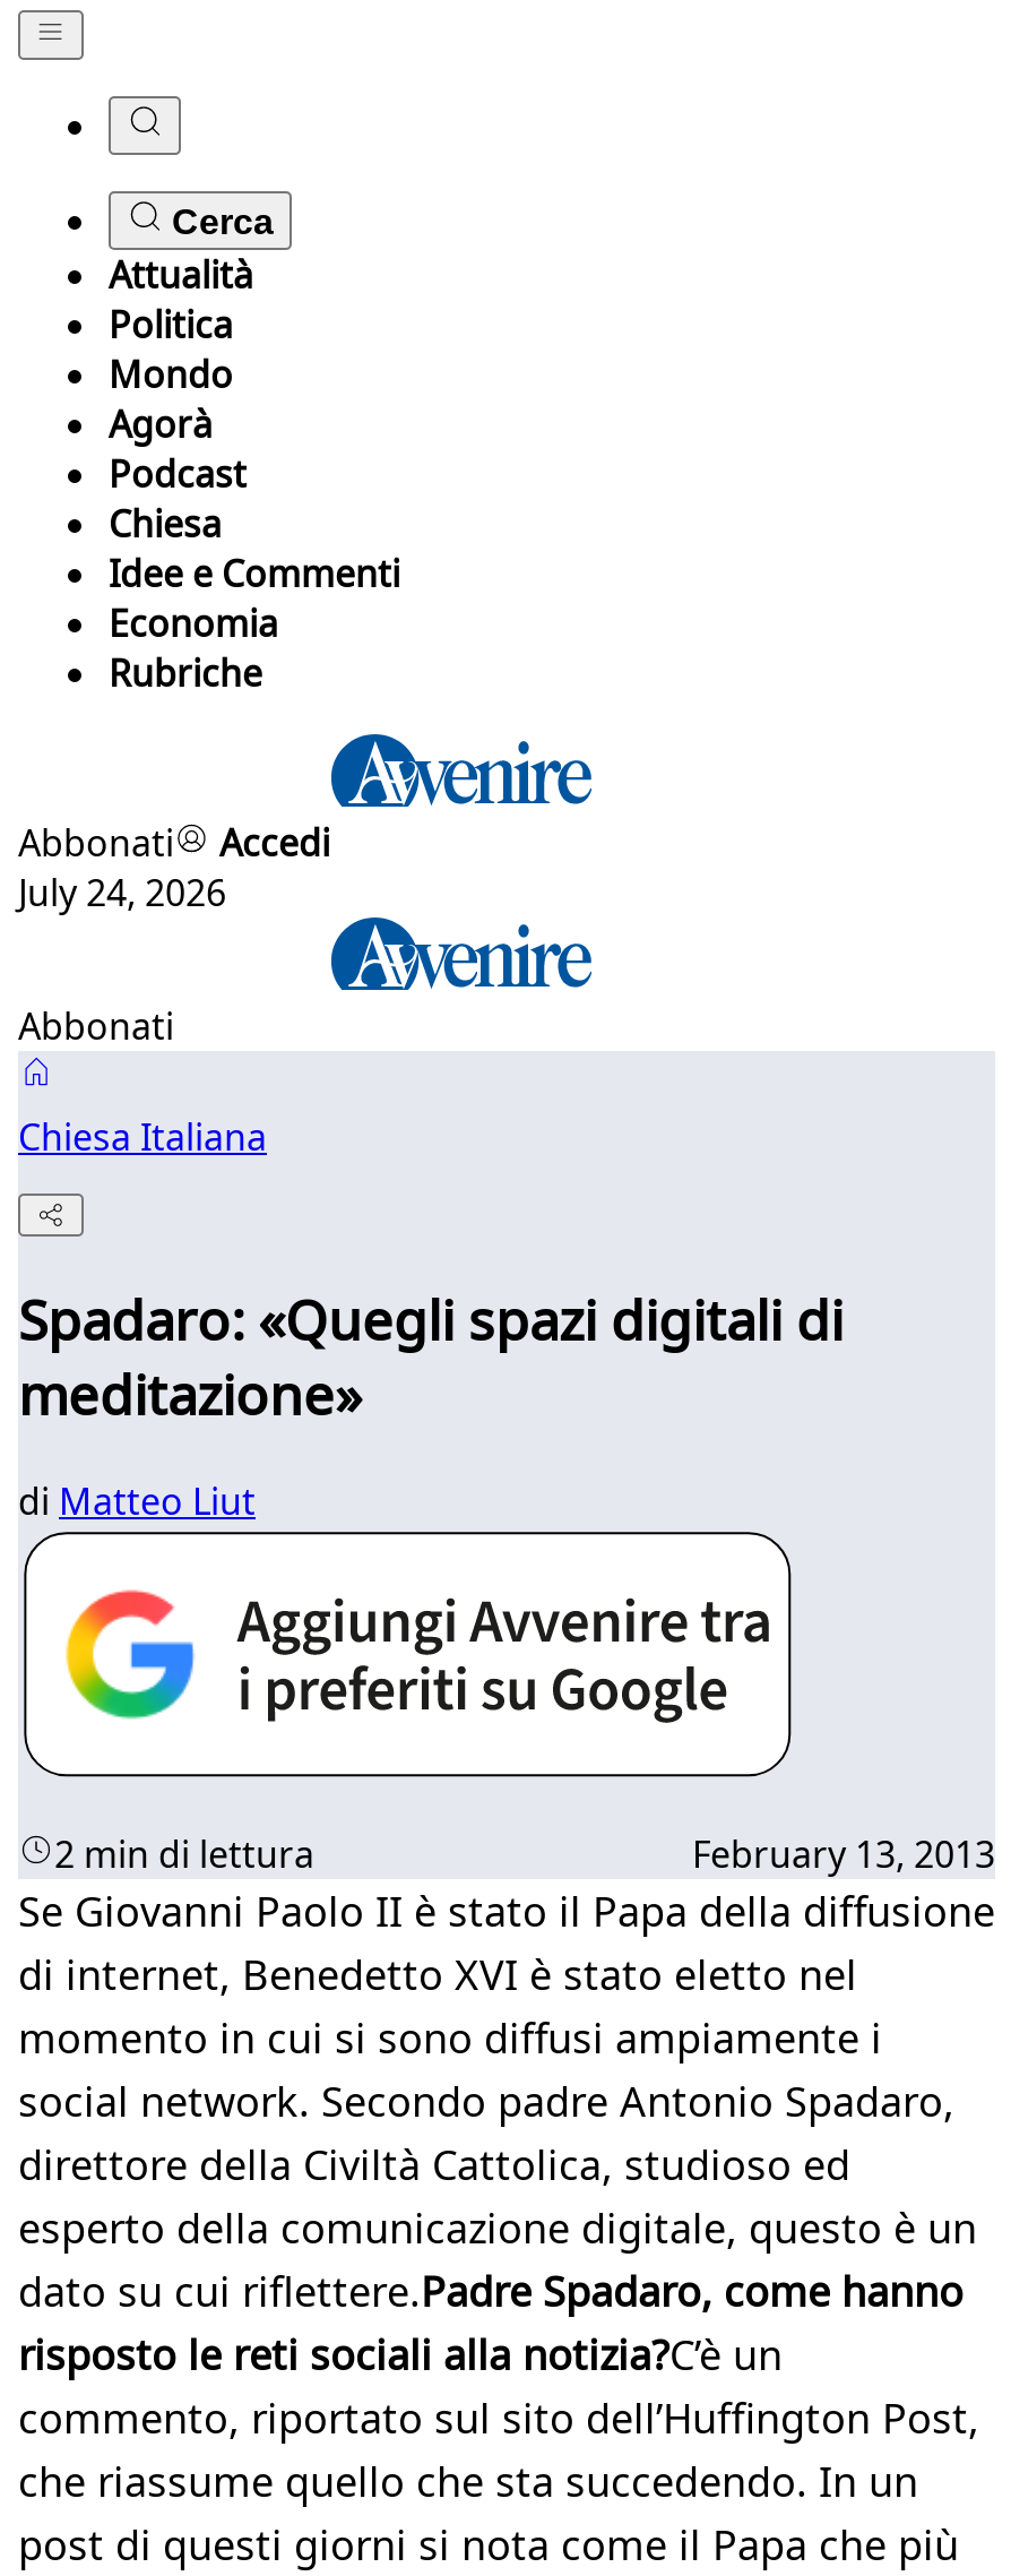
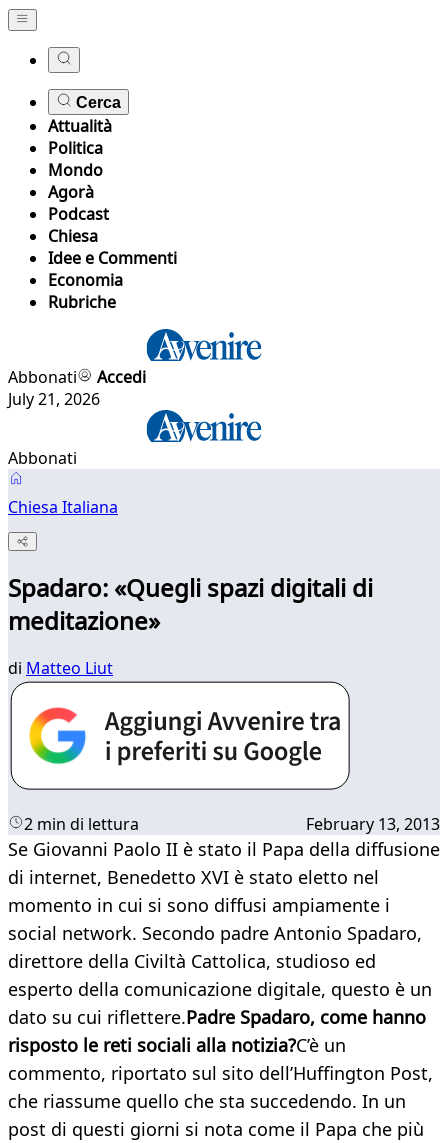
[18,868,226,917] July 24, 2026 -> [8,388,100,410] July 21, 2026

